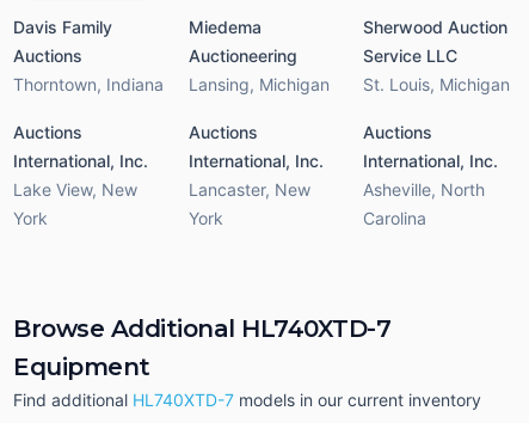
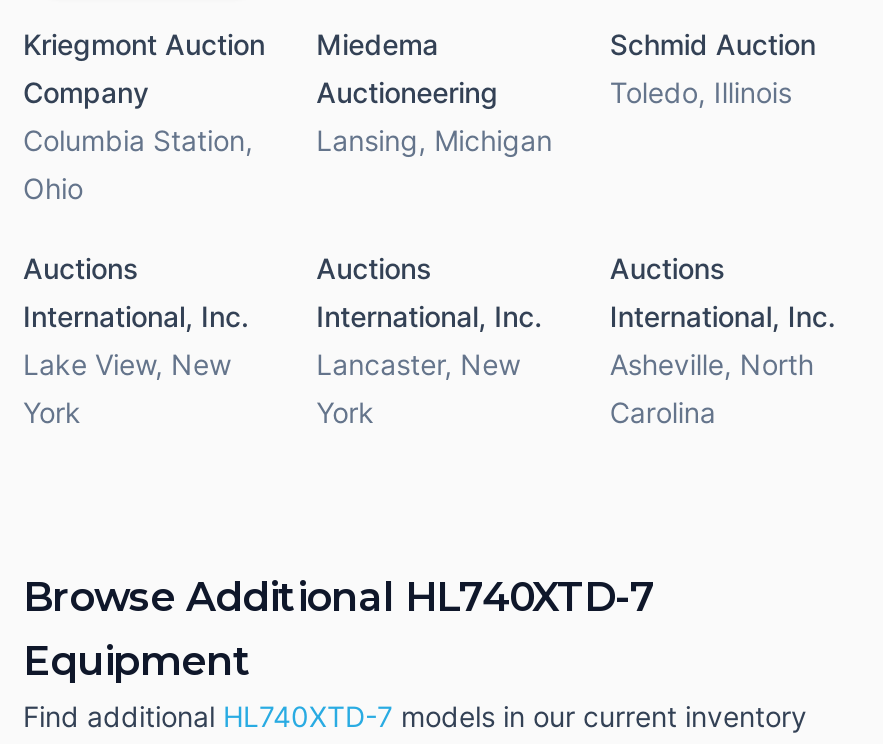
[13,16,164,94] Davis Family | Auctions | Thorntown, Indiana -> [23,27,265,205] Kriegmont Auction | Company | Columbia Station, | Ohio
[363,16,510,94] Sherwood Auction | Service LLC | St. Louis, Michigan -> [610,27,816,109] Schmid Auction | Toledo, Illinois

